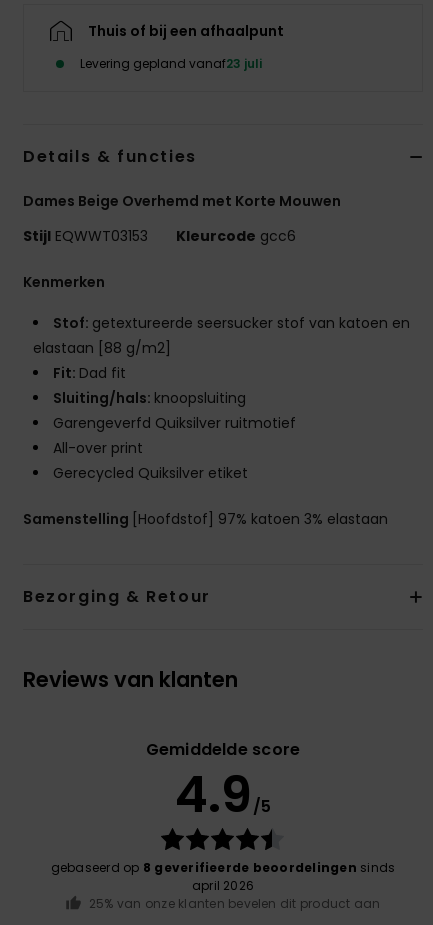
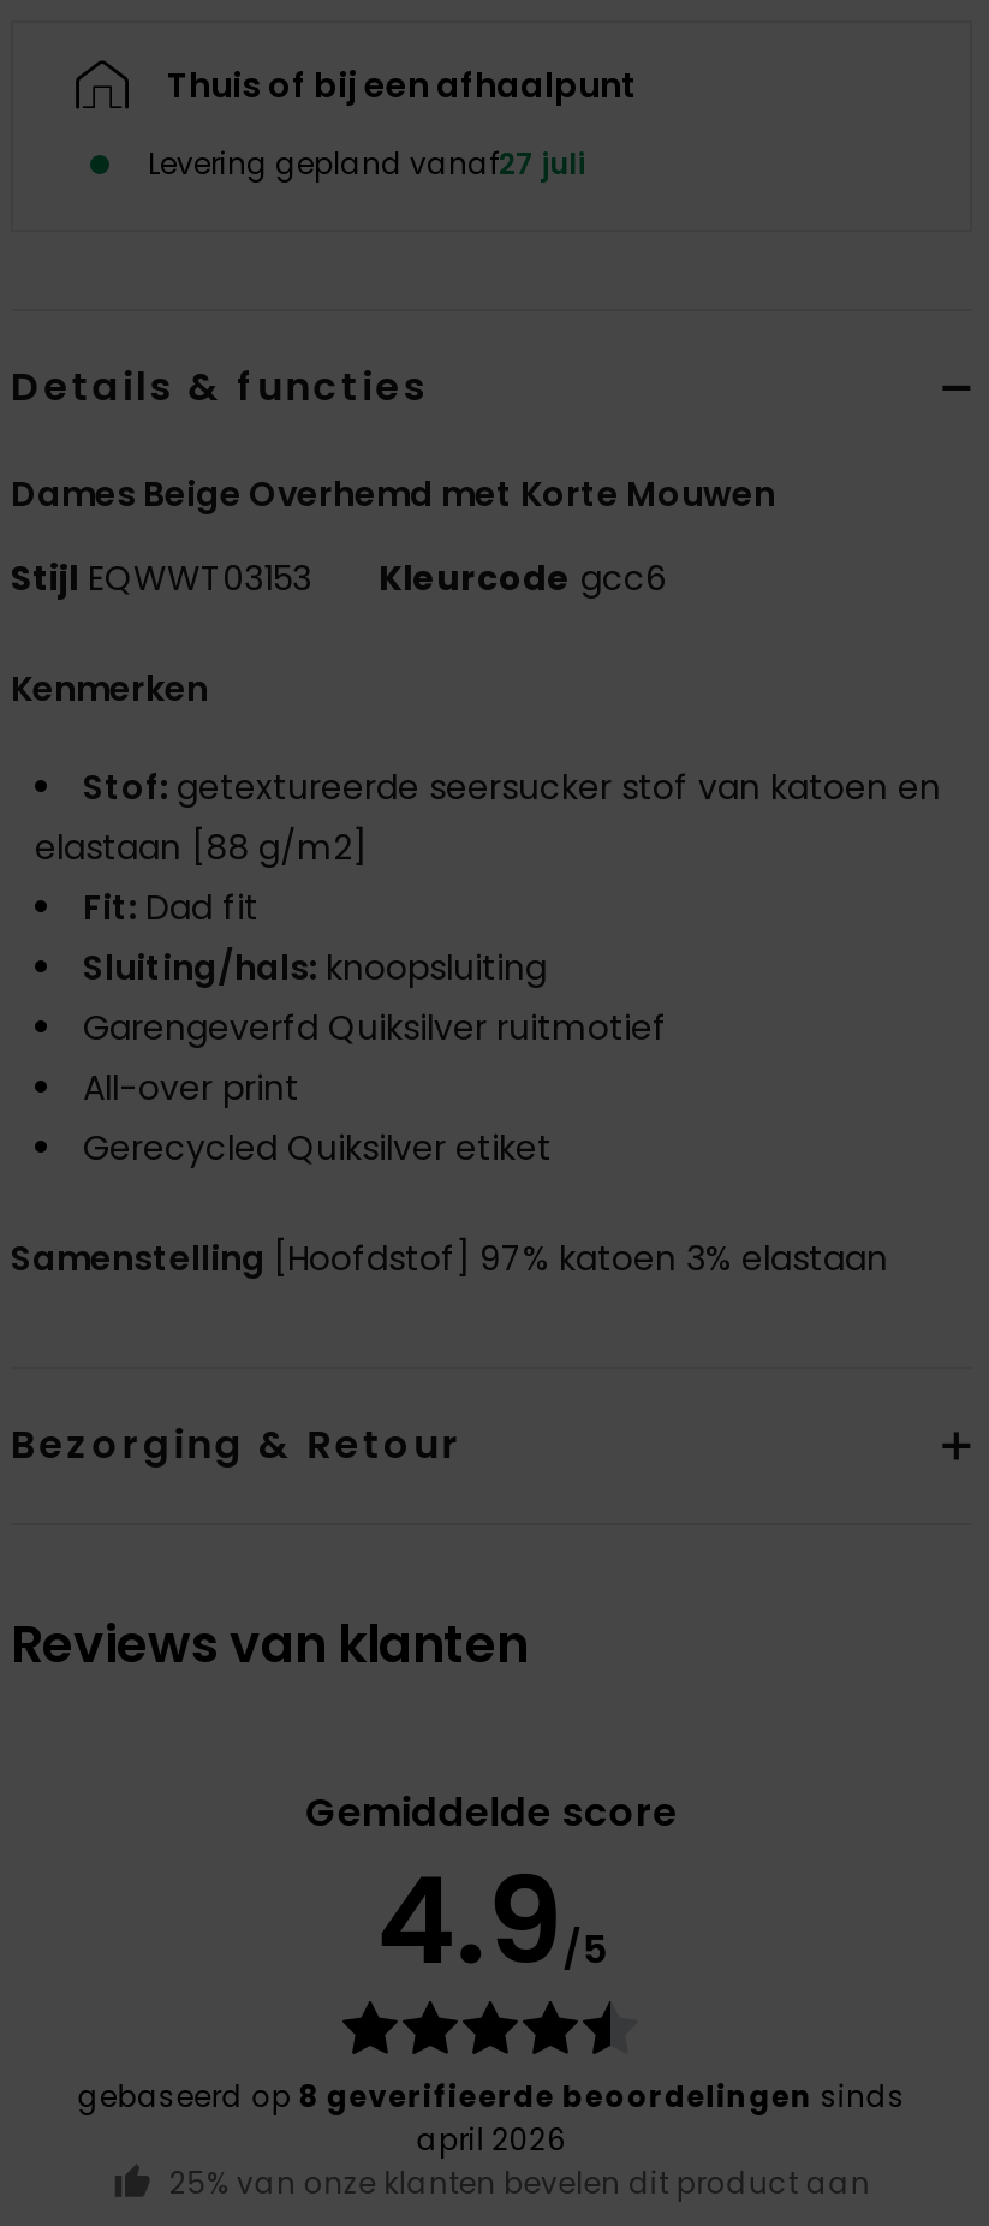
[80,55,262,72] Levering gepland vanaf23 juli -> [148,143,585,184] Levering gepland vanaf27 juli

